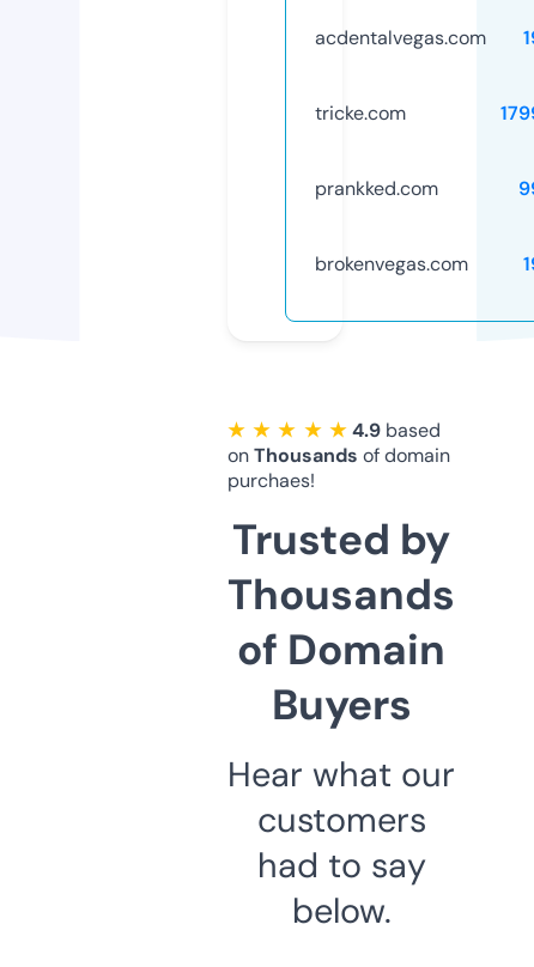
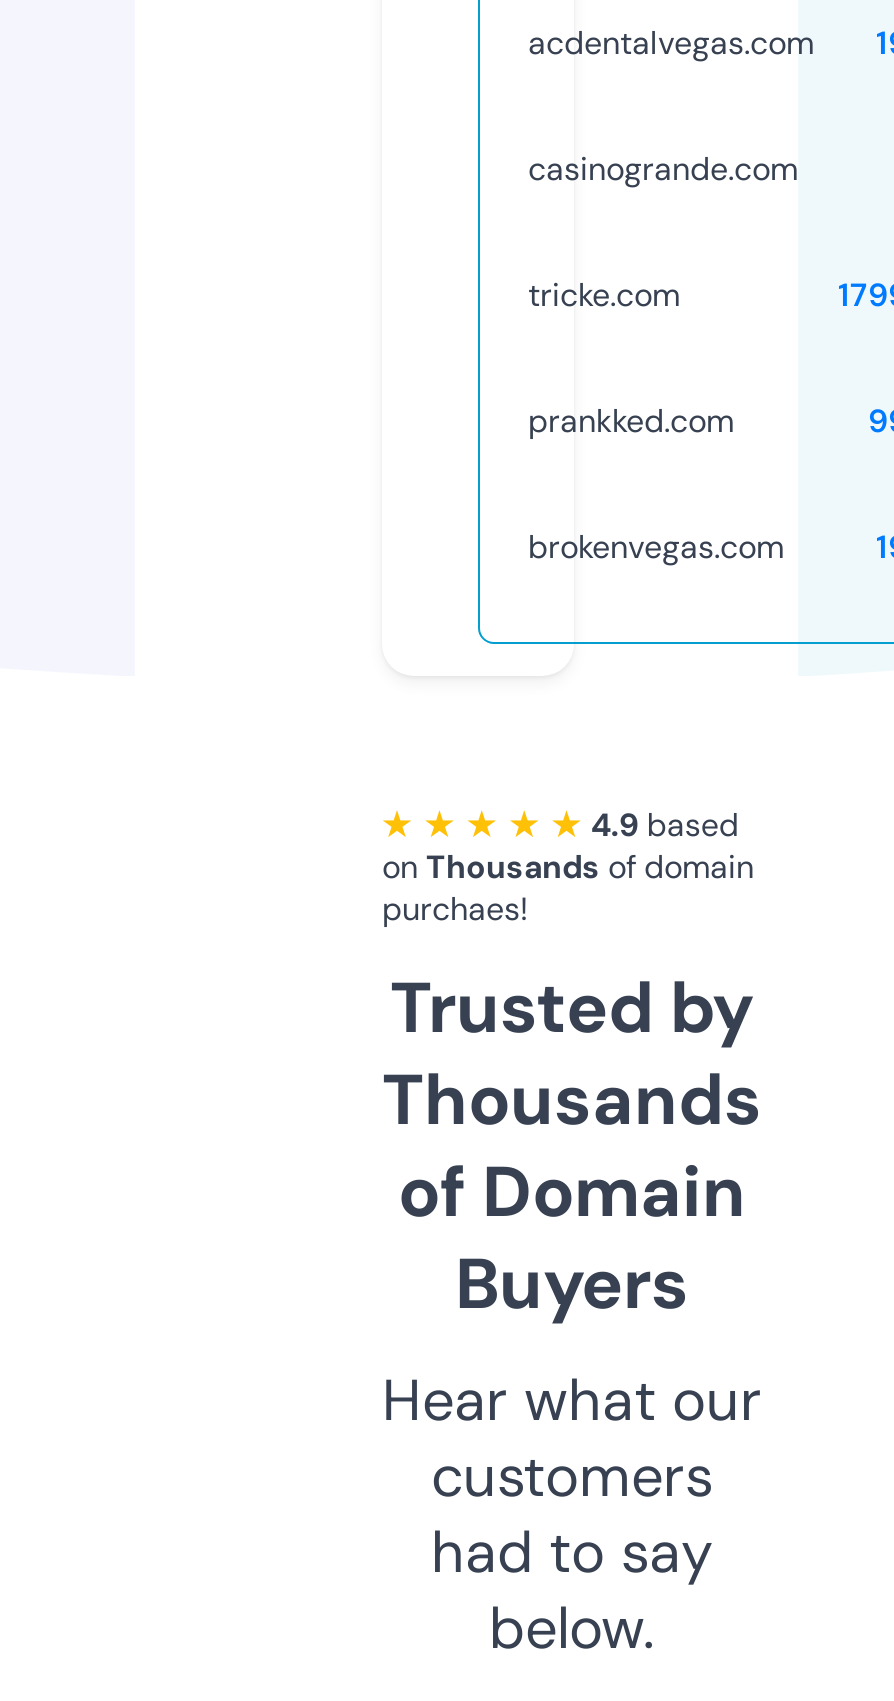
none -> [528,148,798,190] casinogrande.com

